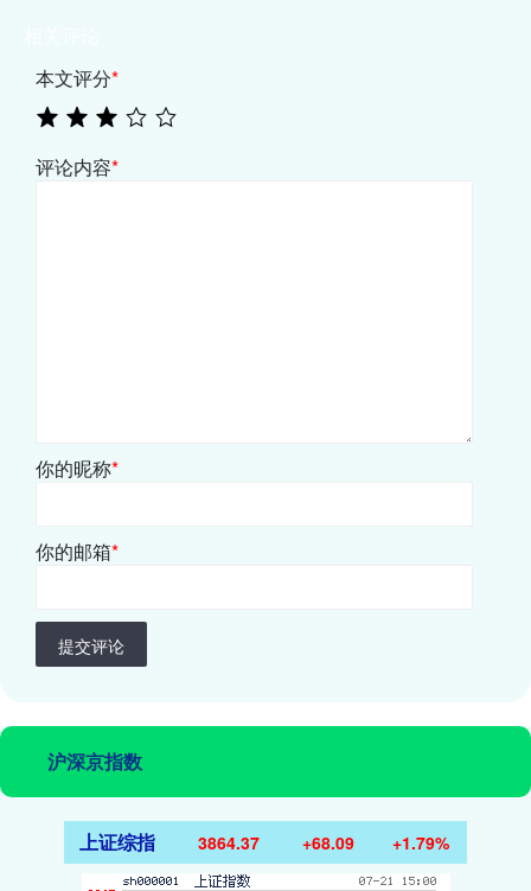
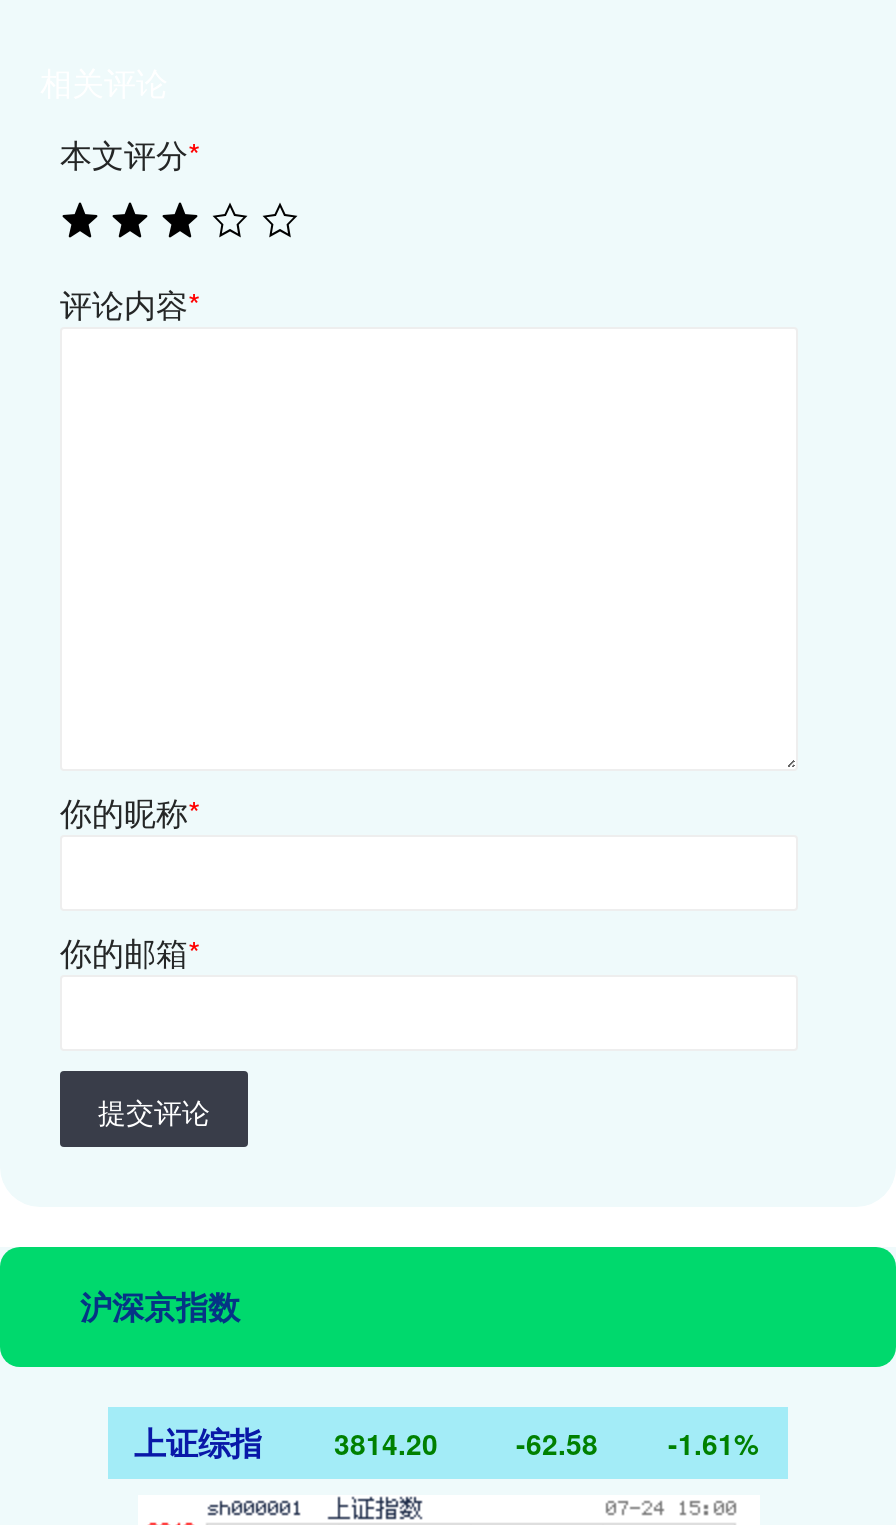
[198,831,260,854] 3864.37 -> [334,1423,438,1463] 3814.20
[302,831,354,854] +68.09 -> [516,1423,598,1463] -62.58
[392,831,449,854] +1.79% -> [668,1423,758,1463] -1.61%

